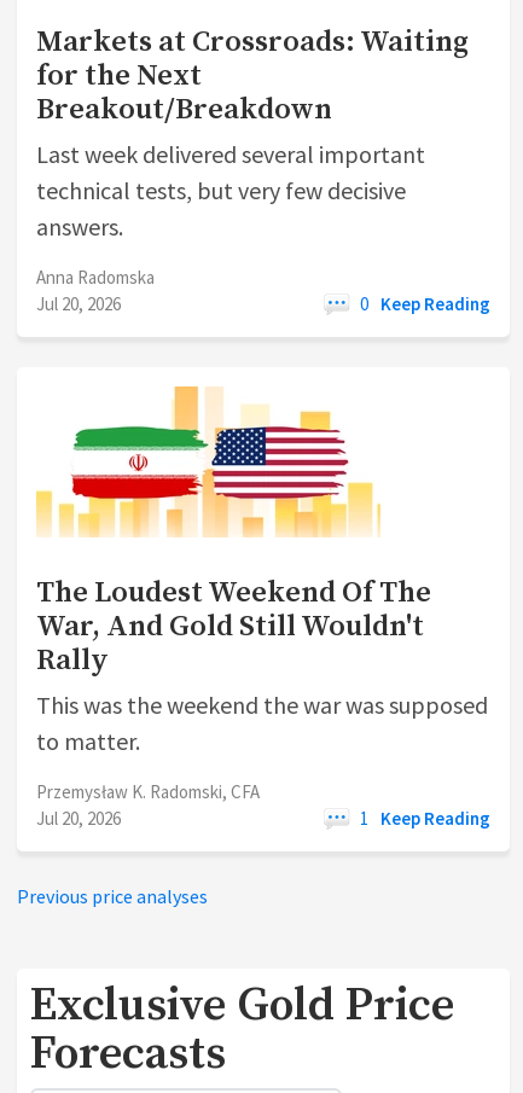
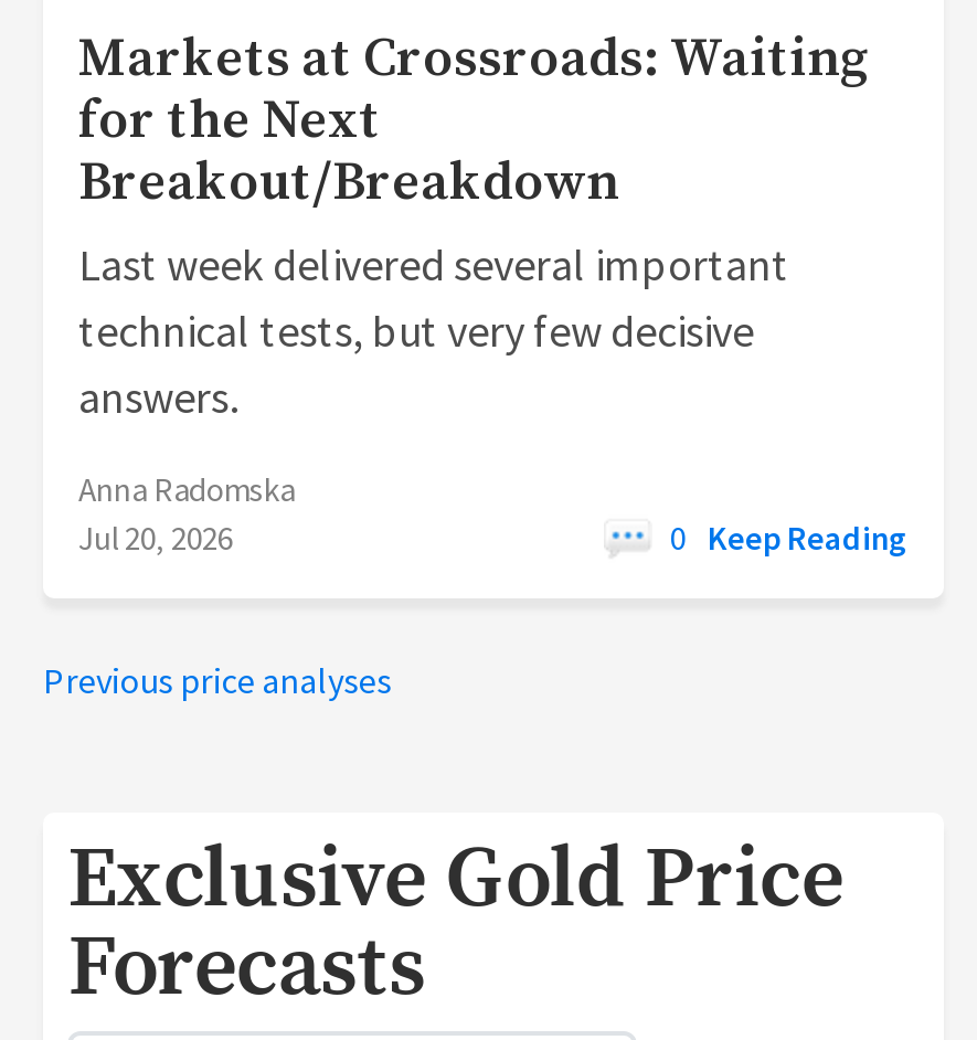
[35,385,490,829] [image] | The Loudest Weekend Of The | War, And Gold Still Wouldn't | Rally | This was the weekend the war was supposed | to matter. | Przemysław K. Radomski, CFA | Jul 20, 2026 | 1 Keep Reading -> none

